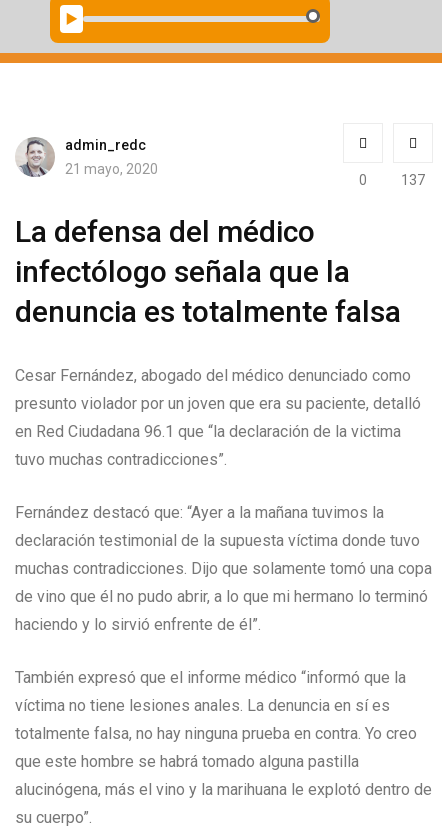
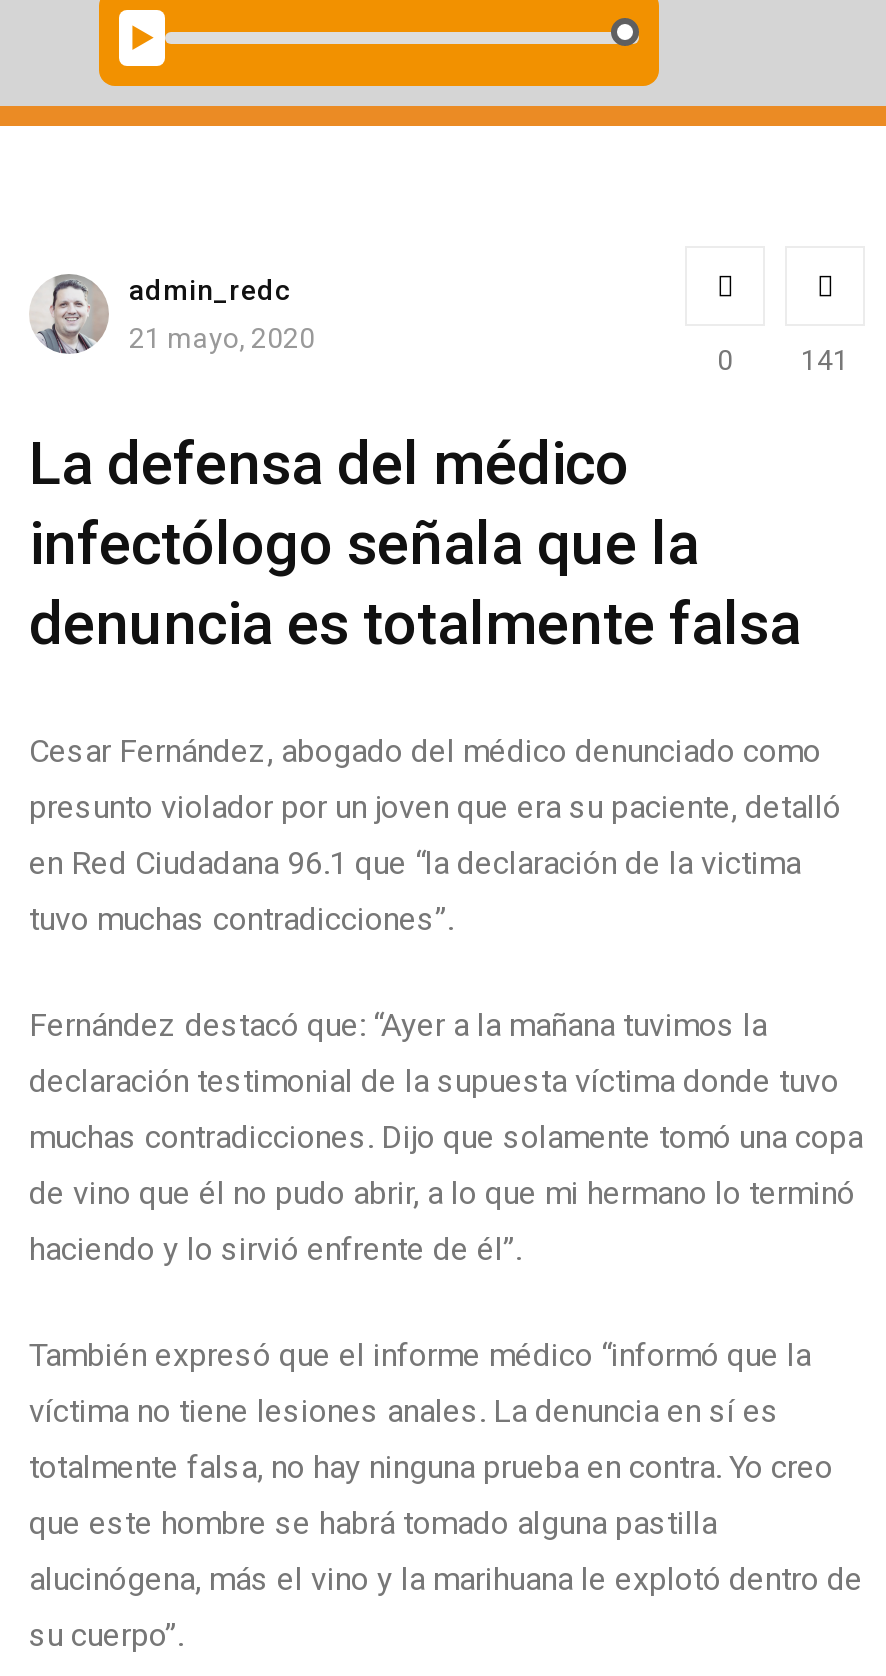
[401,172,425,188] 137 -> [801,343,849,375] 141

